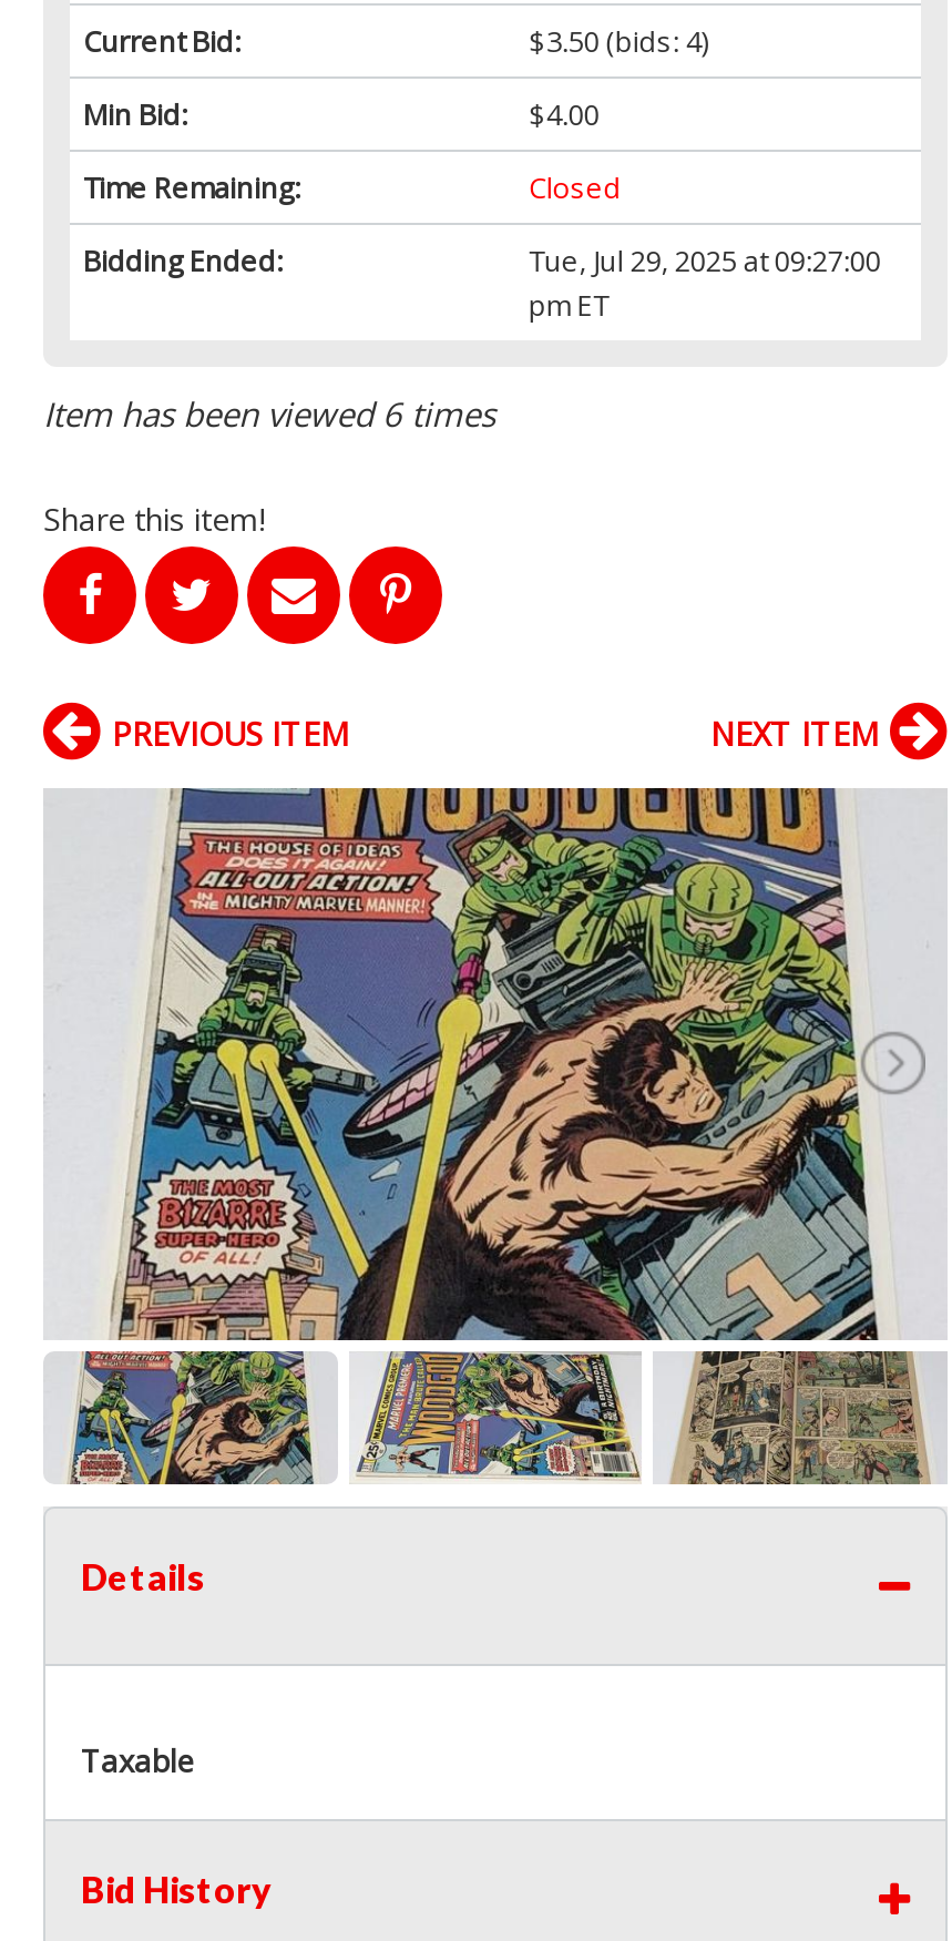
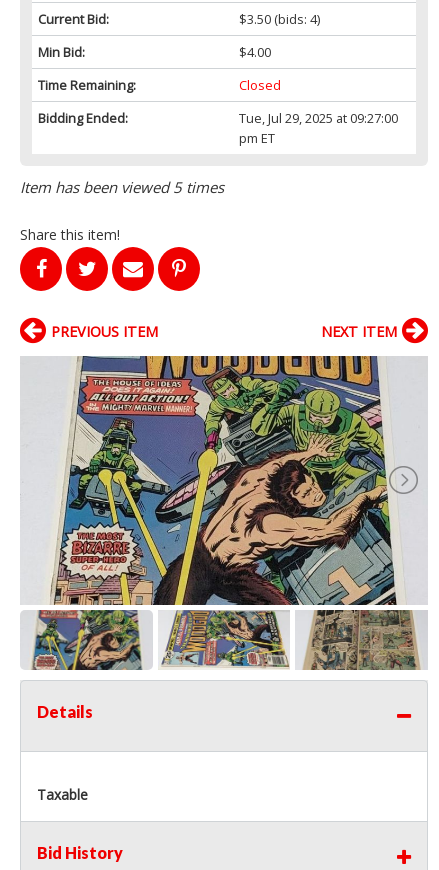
[43,391,495,435] Item has been viewed 6 times -> [20,177,224,197] Item has been viewed 5 times

